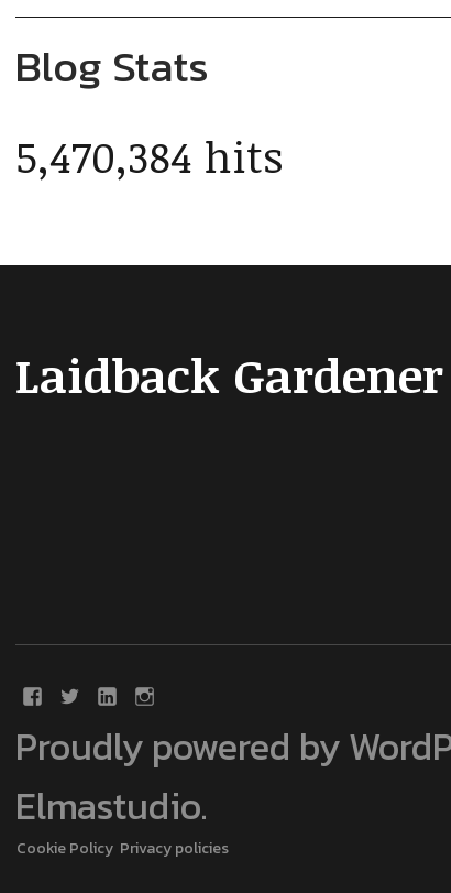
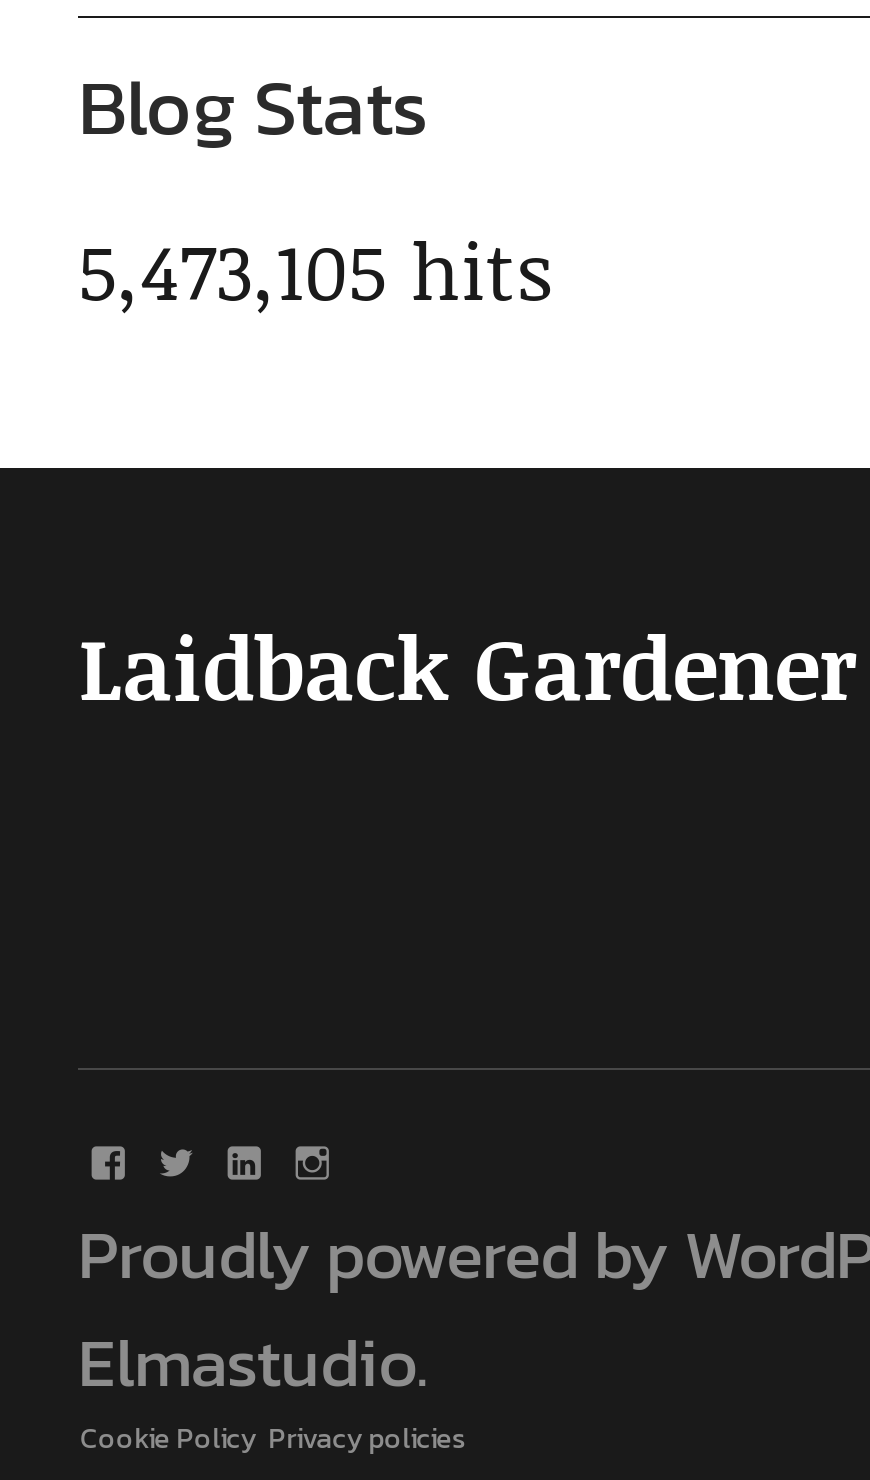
[16,127,284,185] 5,470,384 hits -> [78,216,554,322] 5,473,105 hits

